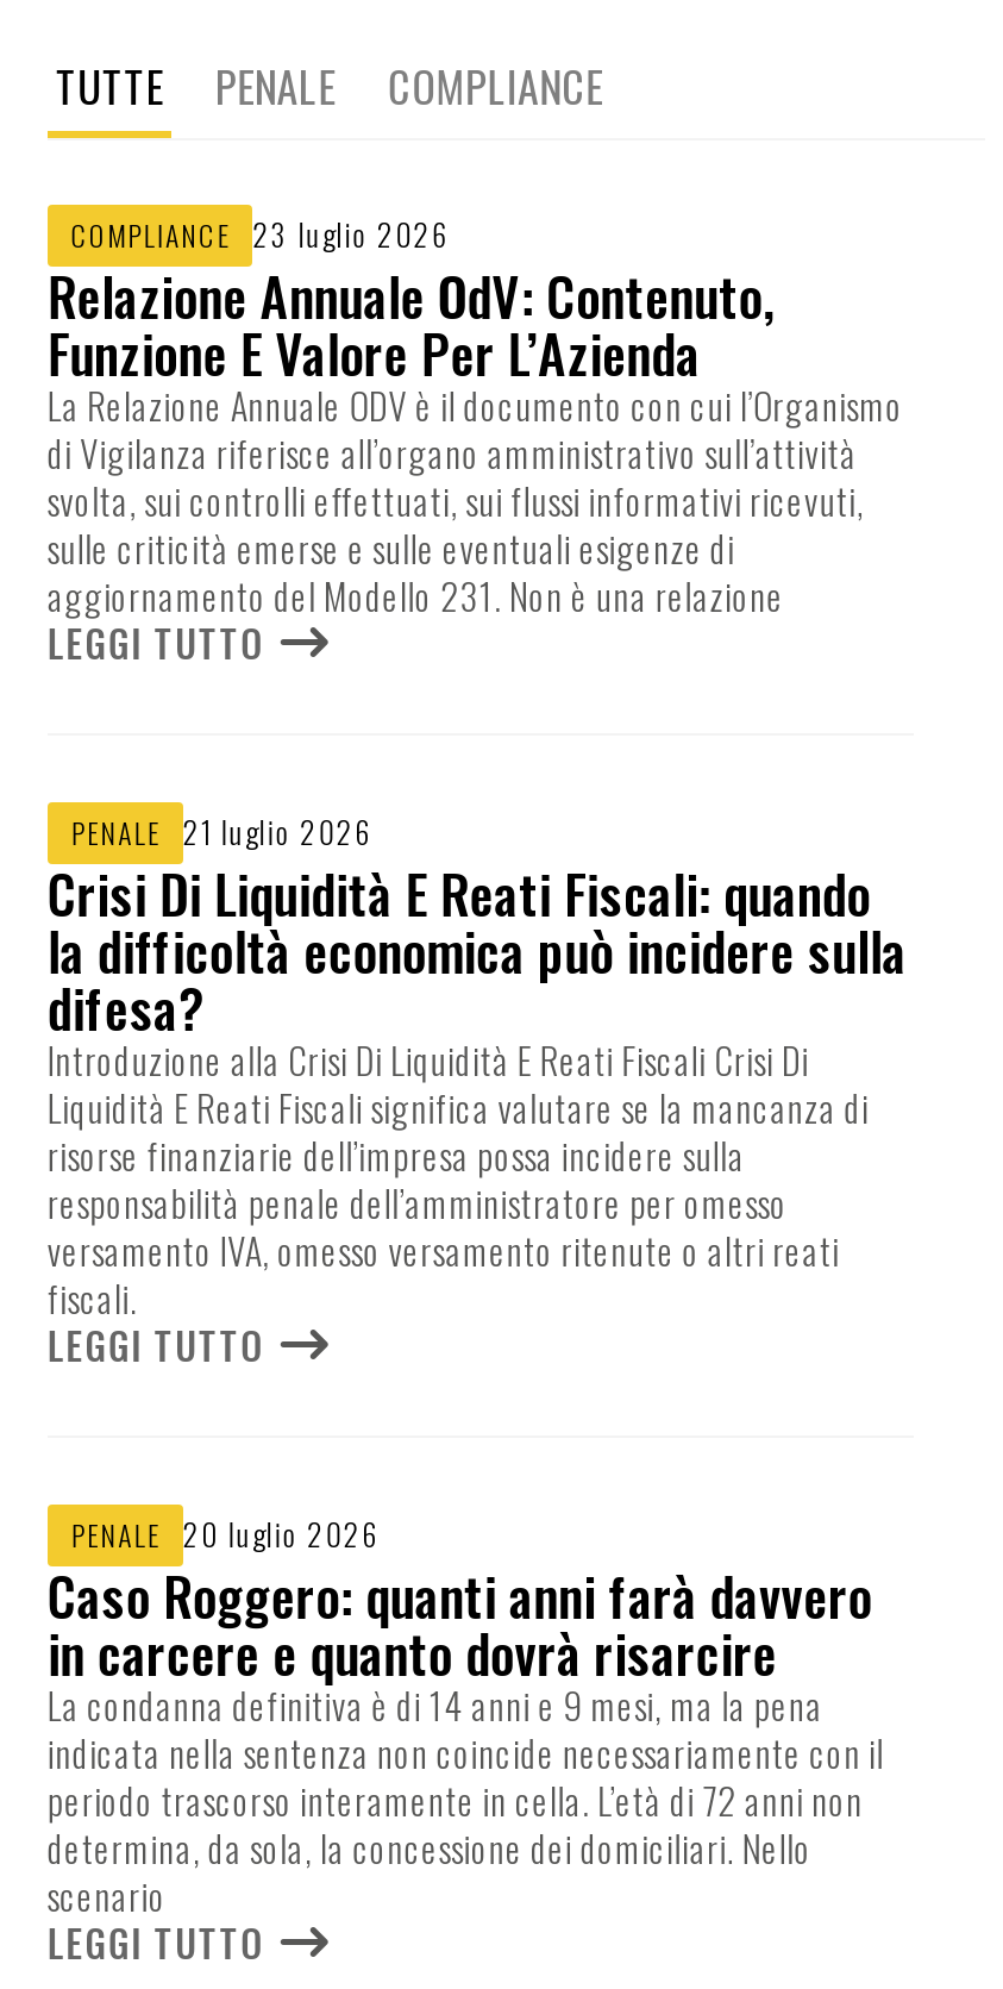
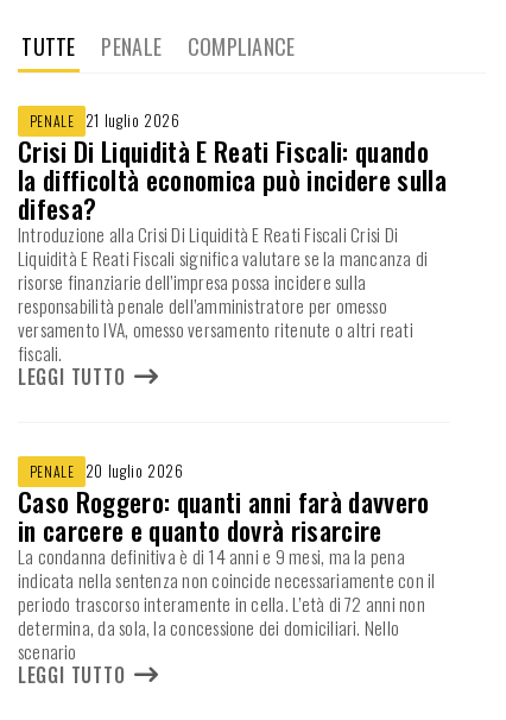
[47,212,903,672] COMPLIANCE 23 luglio 2026 | Relazione Annuale OdV: Contenuto, | Funzione E Valore Per L’Azienda | La Relazione Annuale ODV è il documento con cui l’Organismo | di Vigilanza riferisce all’organo amministrativo sull’attività | svolta, sui controlli effettuati, sui flussi informativi ricevuti, | sulle criticità emerse e sulle eventuali esigenze di | aggiornamento del Modello 231. Non è una relazione | LEGGI TUTTO -> none

